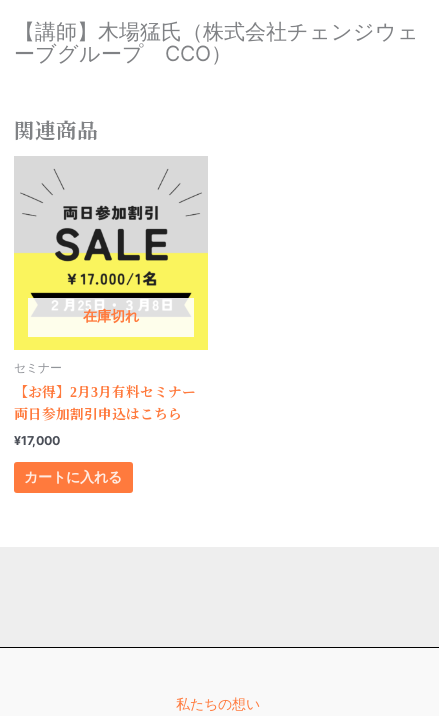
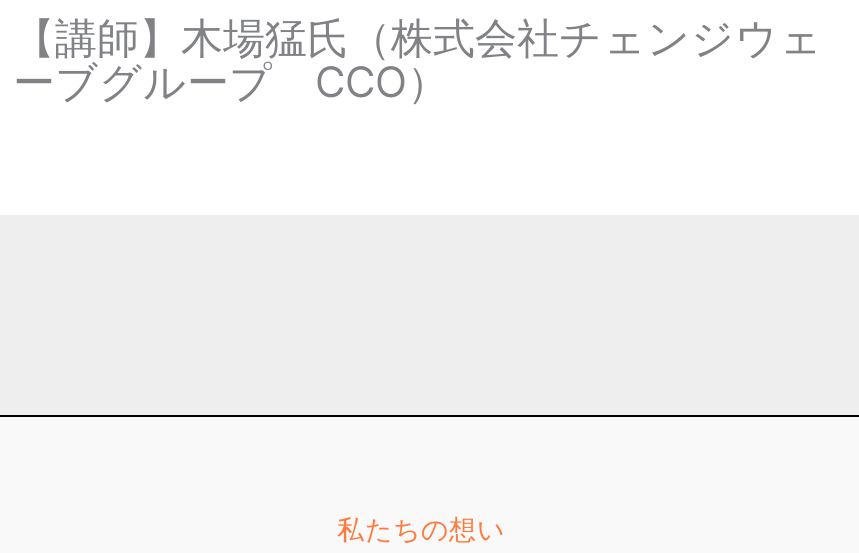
[14,120,98,142] 関連商品 -> none
[13,167,209,485] [image] | 在庫切れ | セミナー | 【お得】2月3月有料セミナー | 両日参加割引申込はこちら | ¥17,000 | カートに入れる -> none

